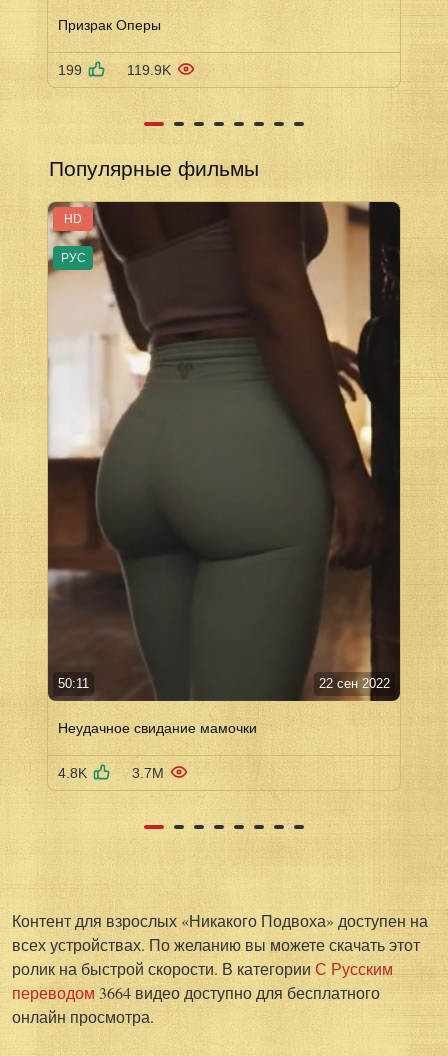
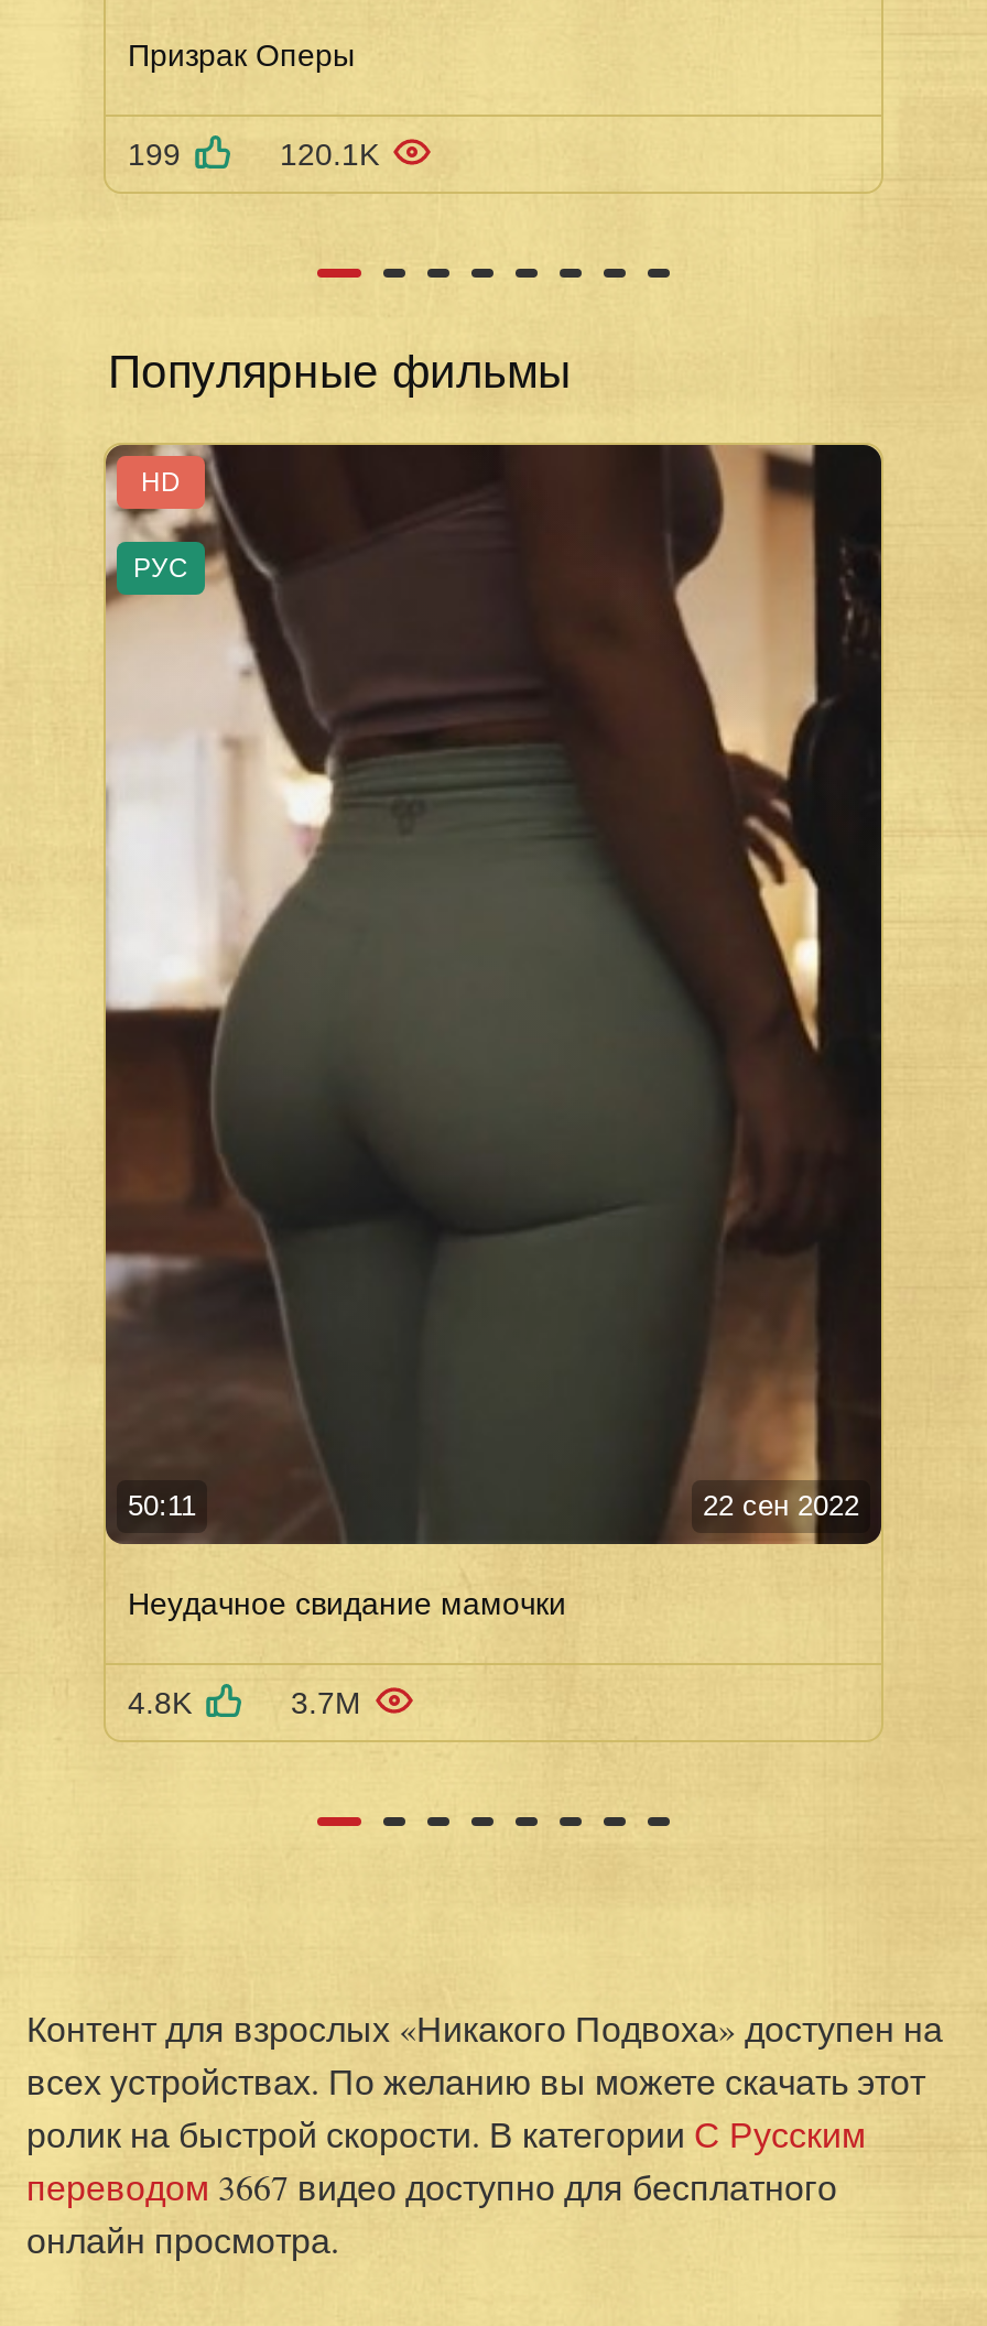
[127,61,171,77] 119.9K -> [280,135,379,171] 120.1K
[12,982,380,1003] переводом 3664 видео доступно для бесплатного -> [26,2162,837,2208] переводом 3667 видео доступно для бесплатного

